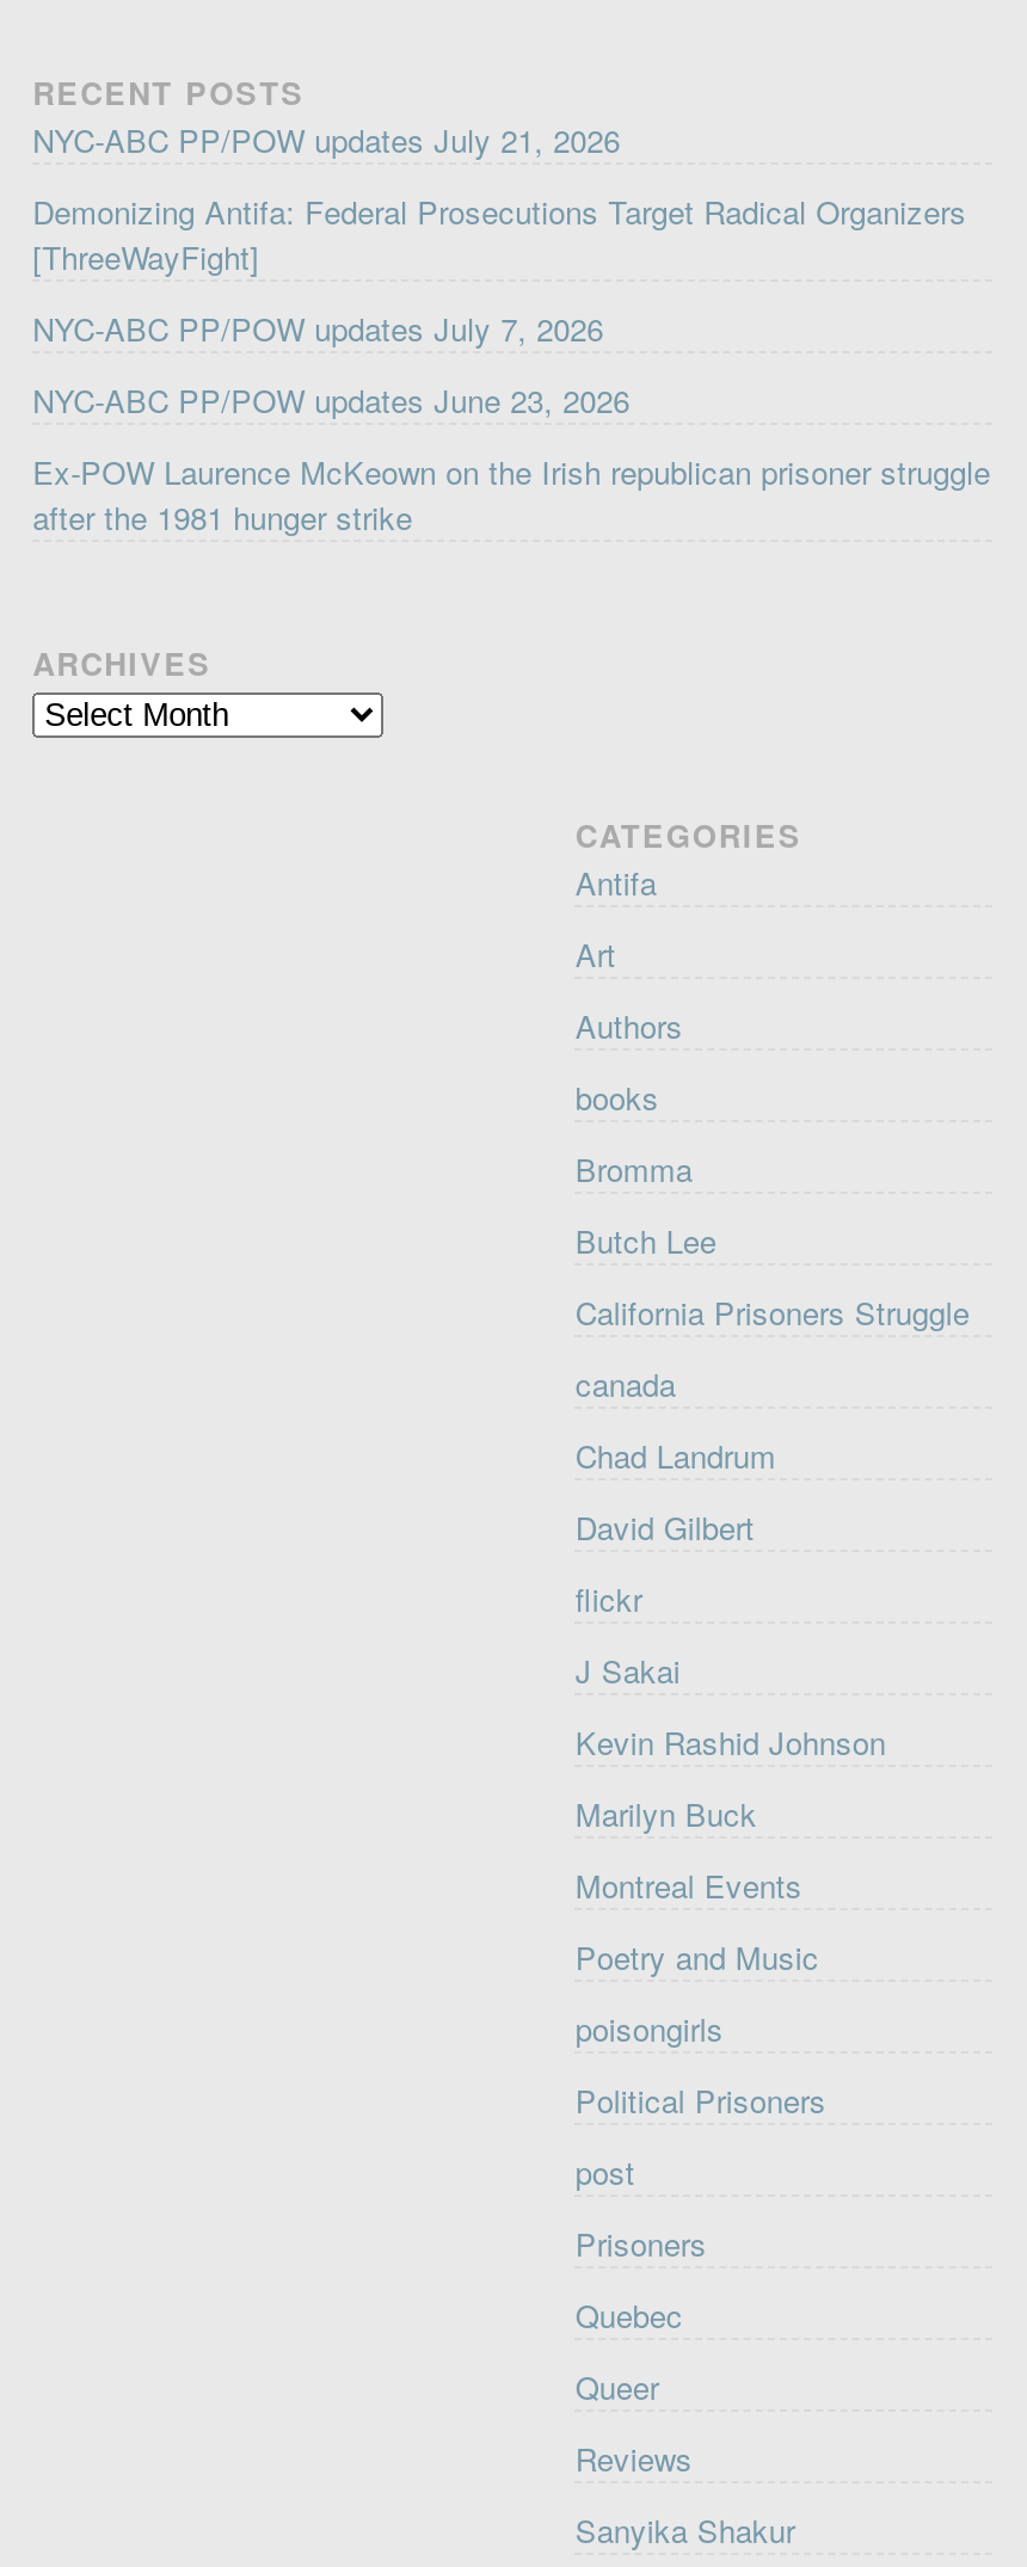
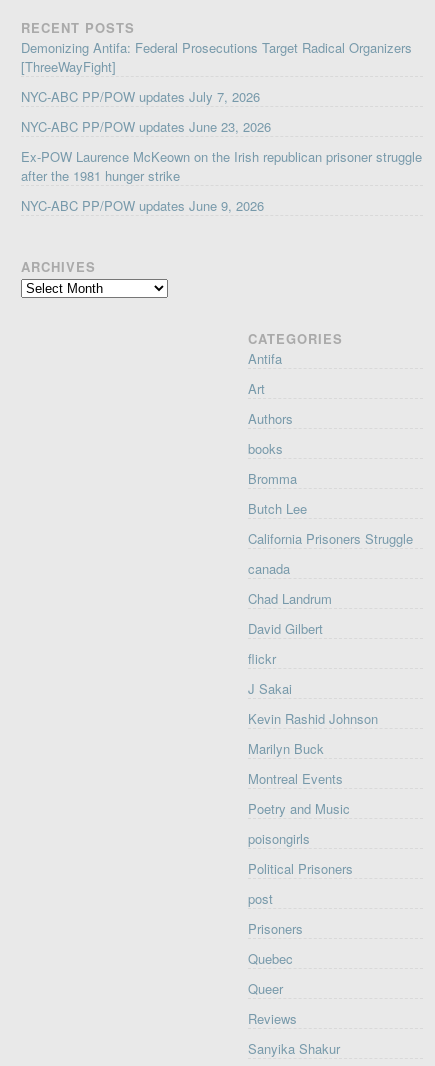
[32,118,620,163] NYC-ABC PP/POW updates July 21, 2026 -> none
moved [32,190,990,541] -> [21,38,422,185]: Demonizing Antifa: Federal Prosecutions Target Radical Organizers | [ThreeWayFight] | NYC-ABC PP/POW updates July 7, 2026 | NYC-ABC PP/POW updates June 23, 2026 | Ex-POW Laurence McKeown on the Irish republican prisoner struggle | after the 1981 hunger strike
none -> [21,196,264,215] NYC-ABC PP/POW updates June 9, 2026

